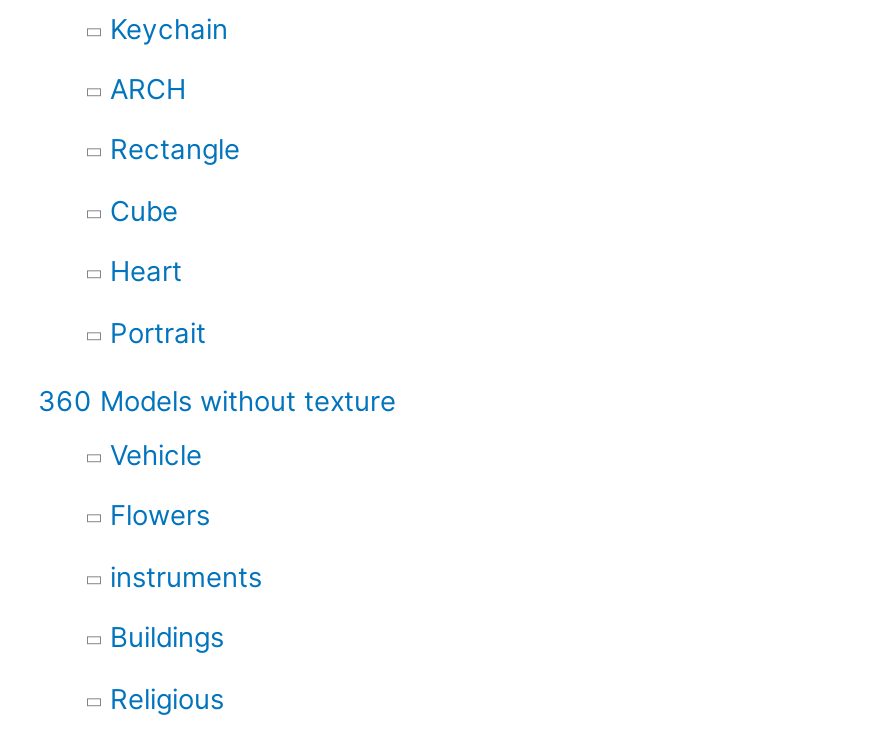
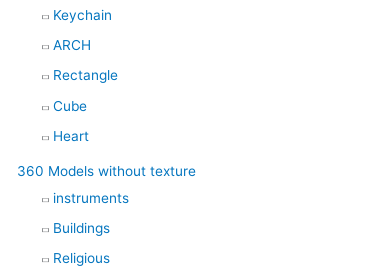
[110,316,206,348] Portrait -> none
[110,439,210,532] Vehicle | Flowers -> none

